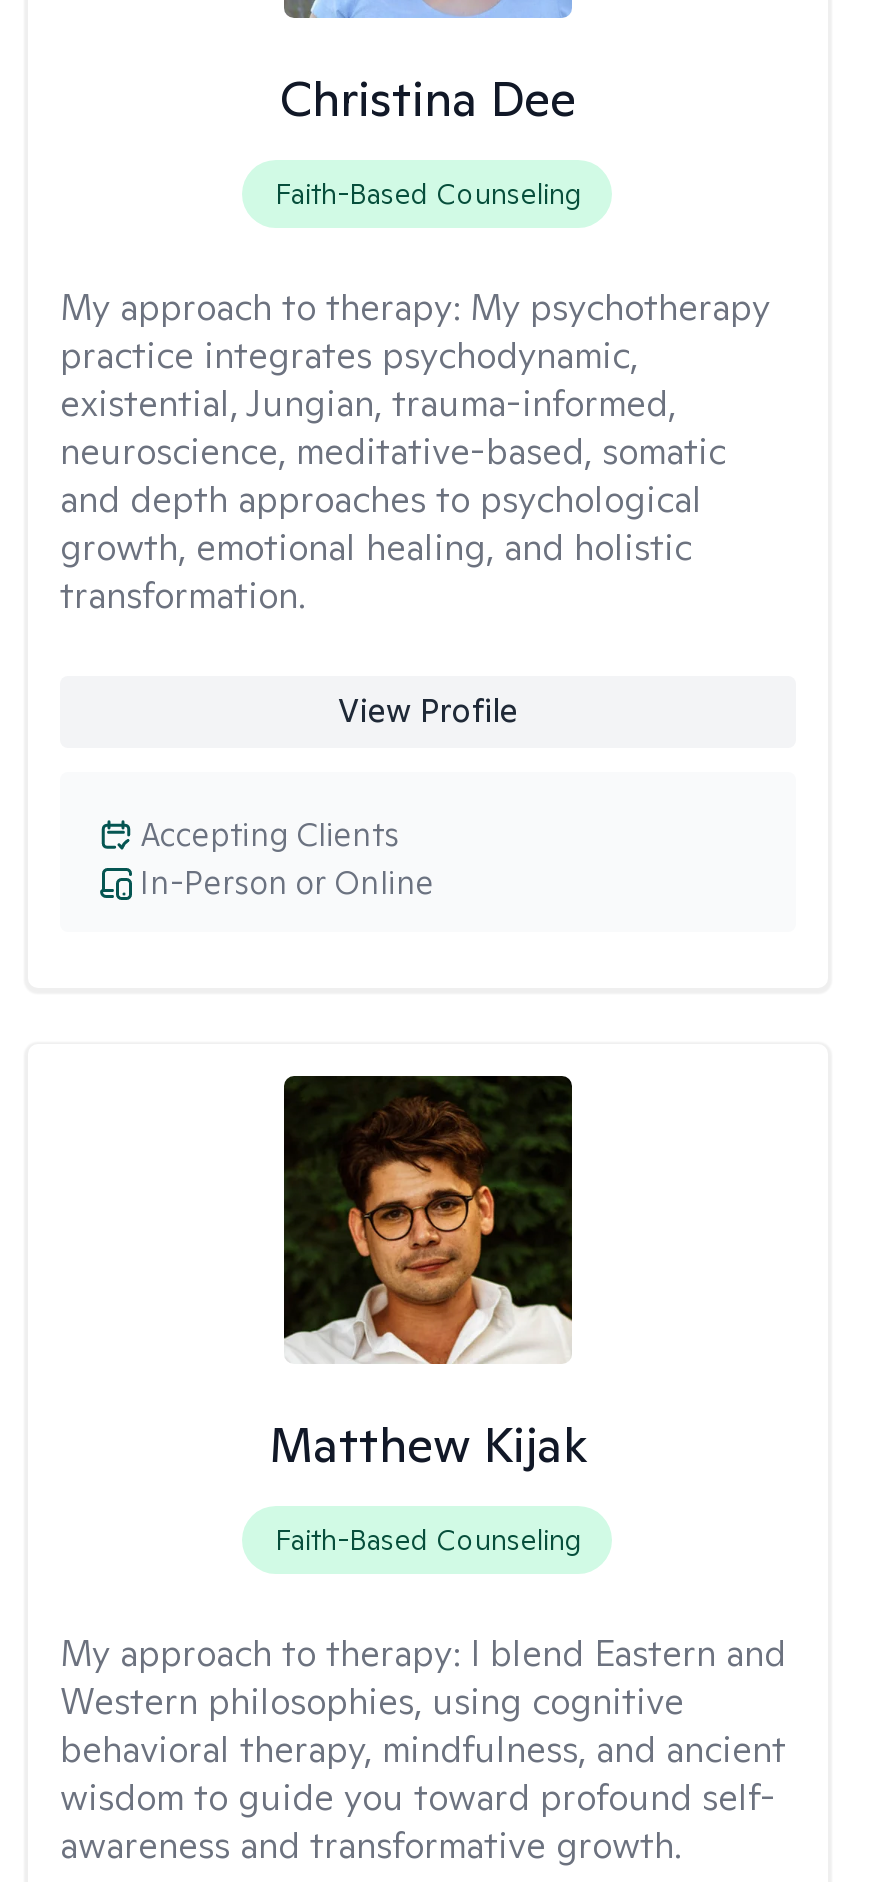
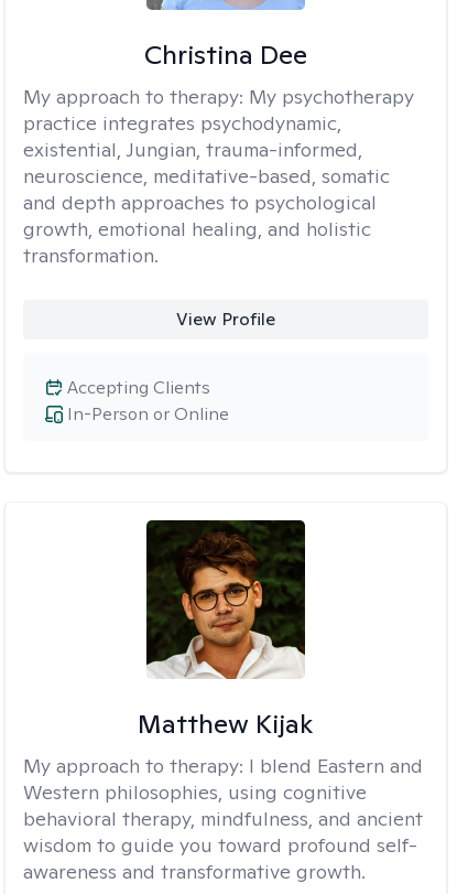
[275,176,581,212] Faith-Based Counseling -> none
[275,1522,581,1558] Faith-Based Counseling -> none

